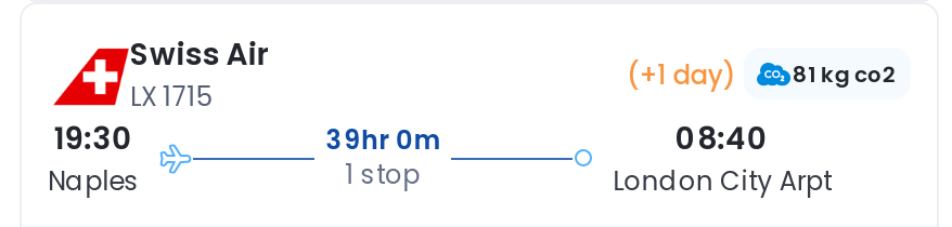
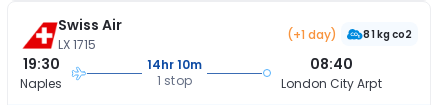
[326,121,440,158] 39hr 0m -> [147,56,202,73] 14hr 10m

